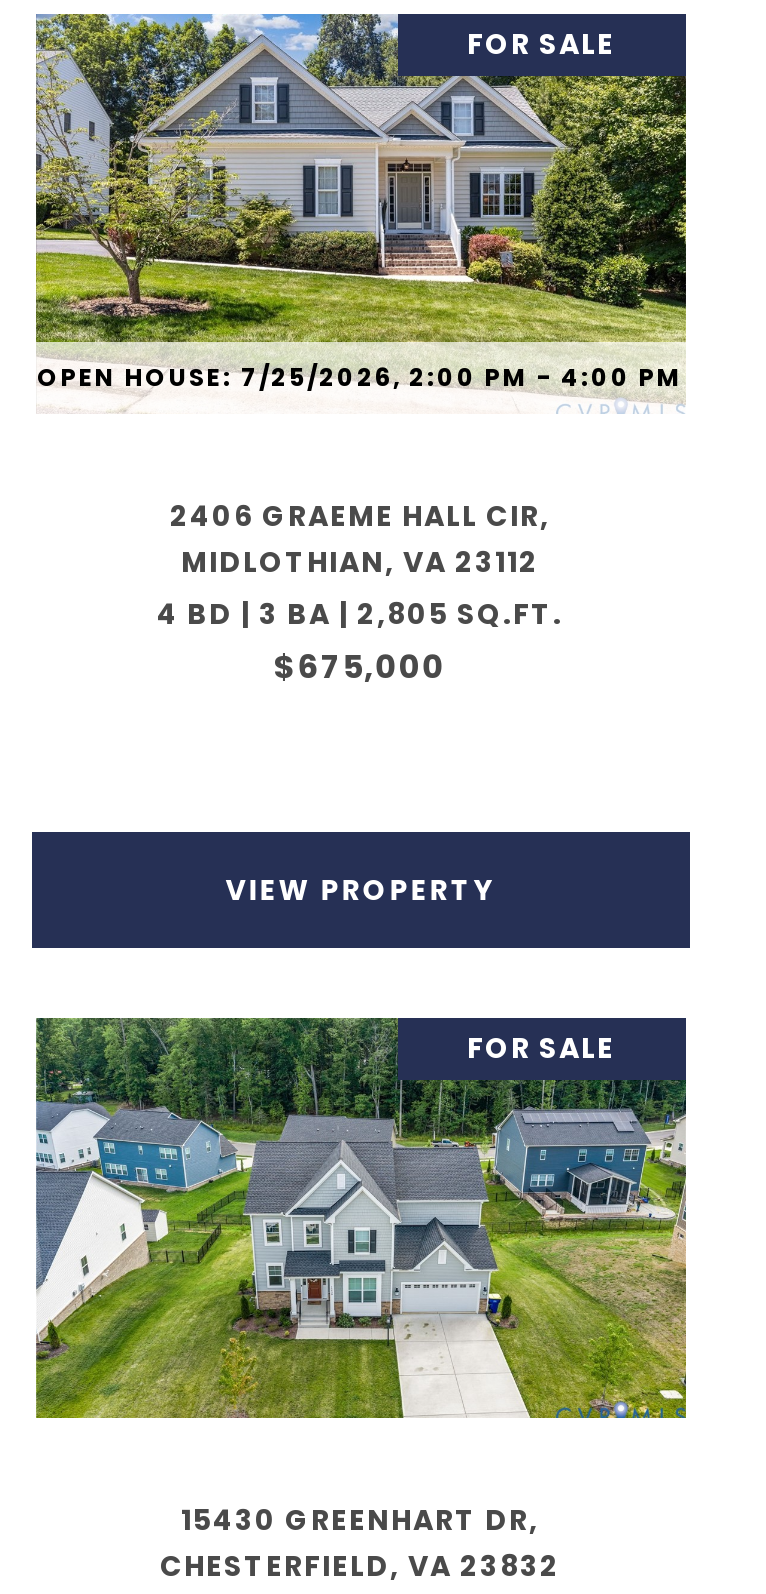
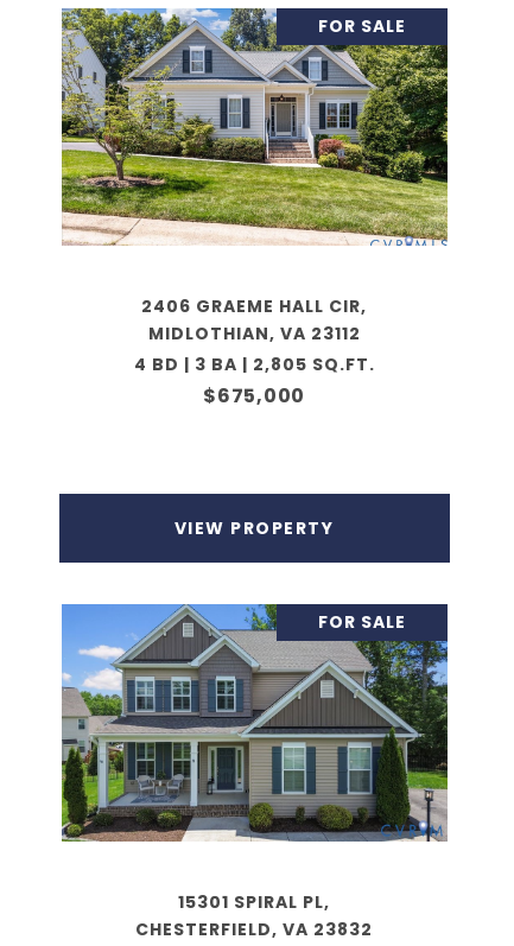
[37,360,683,394] OPEN HOUSE: 7/25/2026, 2:00 PM - 4:00 PM -> none
[34,1016,688,1540] [image] | 15430 GREENHART DR, -> [61,603,449,914] [image] | 15301 SPIRAL PL,

